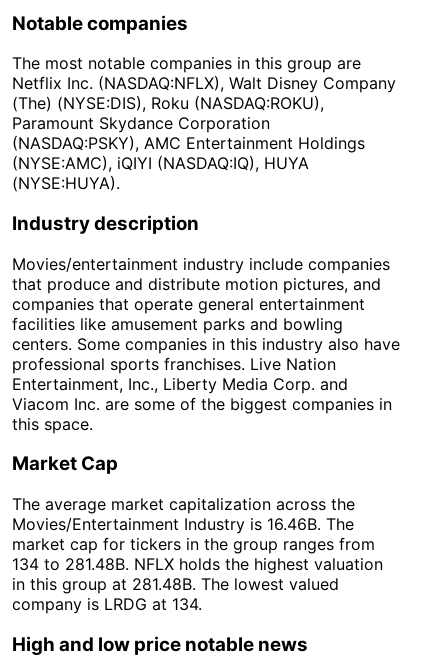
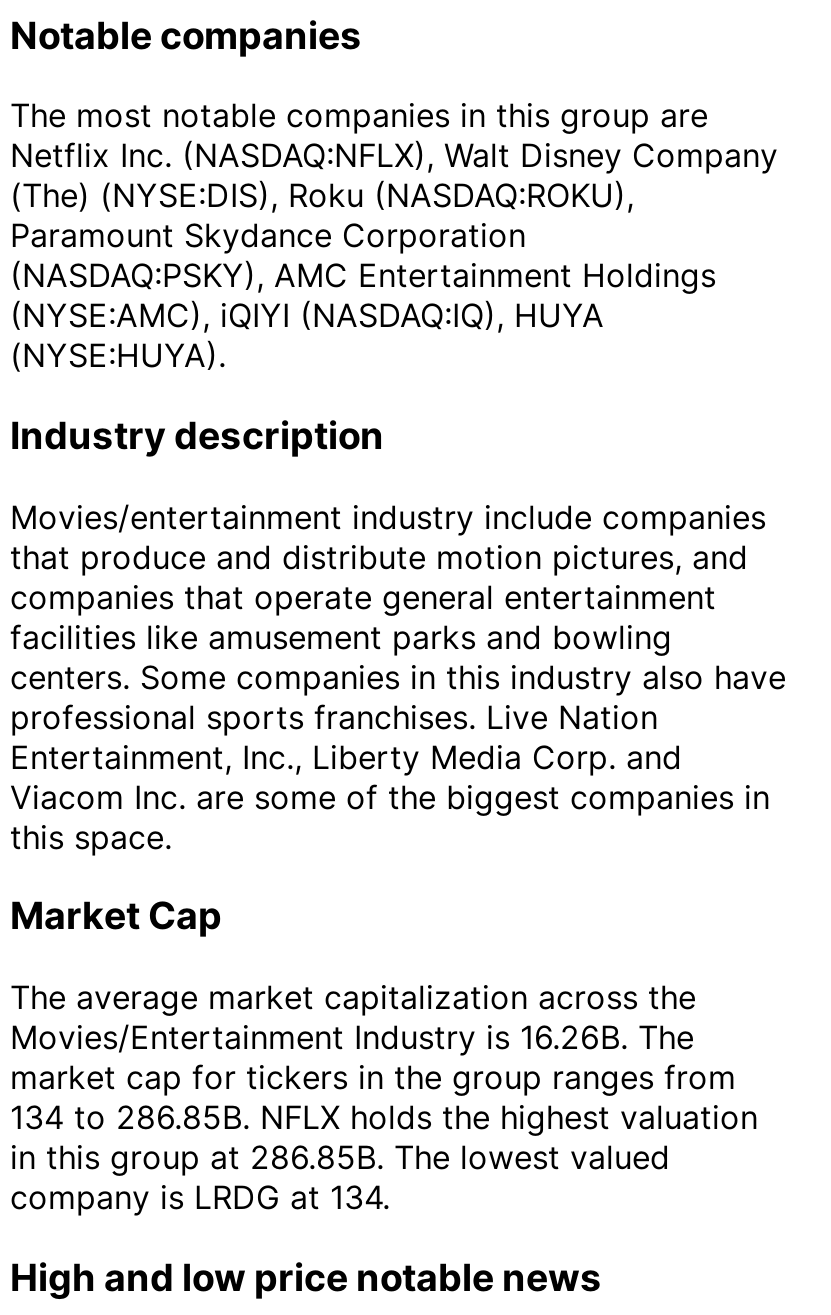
[12,514,354,534] Movies/Entertainment Industry is 16.46B. The -> [10,1017,694,1057] Movies/Entertainment Industry is 16.26B. The
[12,554,383,574] 134 to 281.48B. NFLX holds the highest valuation -> [10,1097,758,1137] 134 to 286.85B. NFLX holds the highest valuation
[12,574,339,594] in this group at 281.48B. The lowest valued -> [10,1137,670,1177] in this group at 286.85B. The lowest valued

